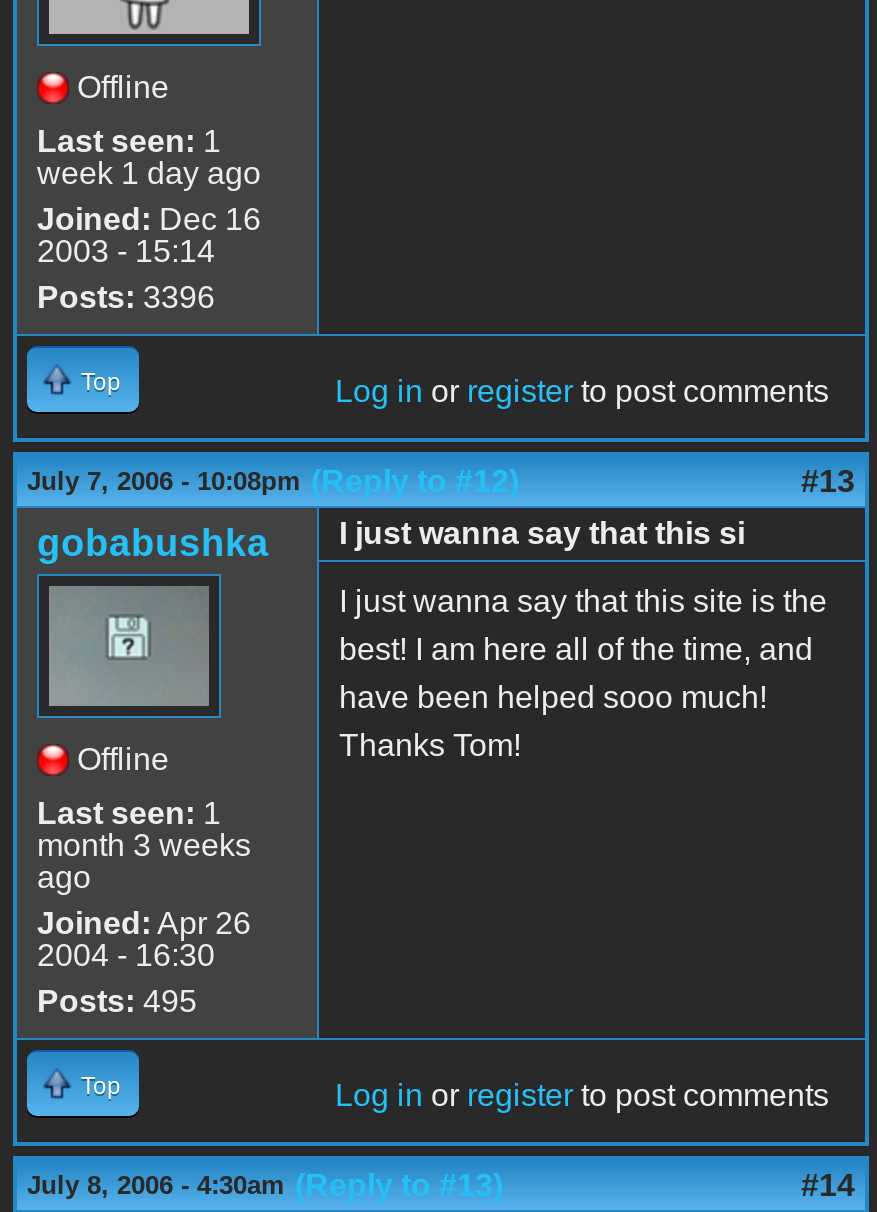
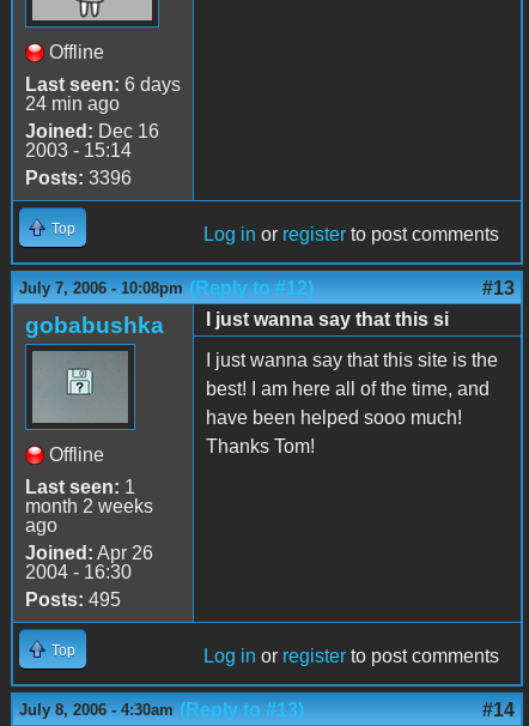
[37,124,261,190] Last seen: 1 | week 1 day ago -> [25,74,181,114] Last seen: 6 days | 24 min ago
[37,828,251,862] month 3 weeks -> [25,496,153,516] month 2 weeks

